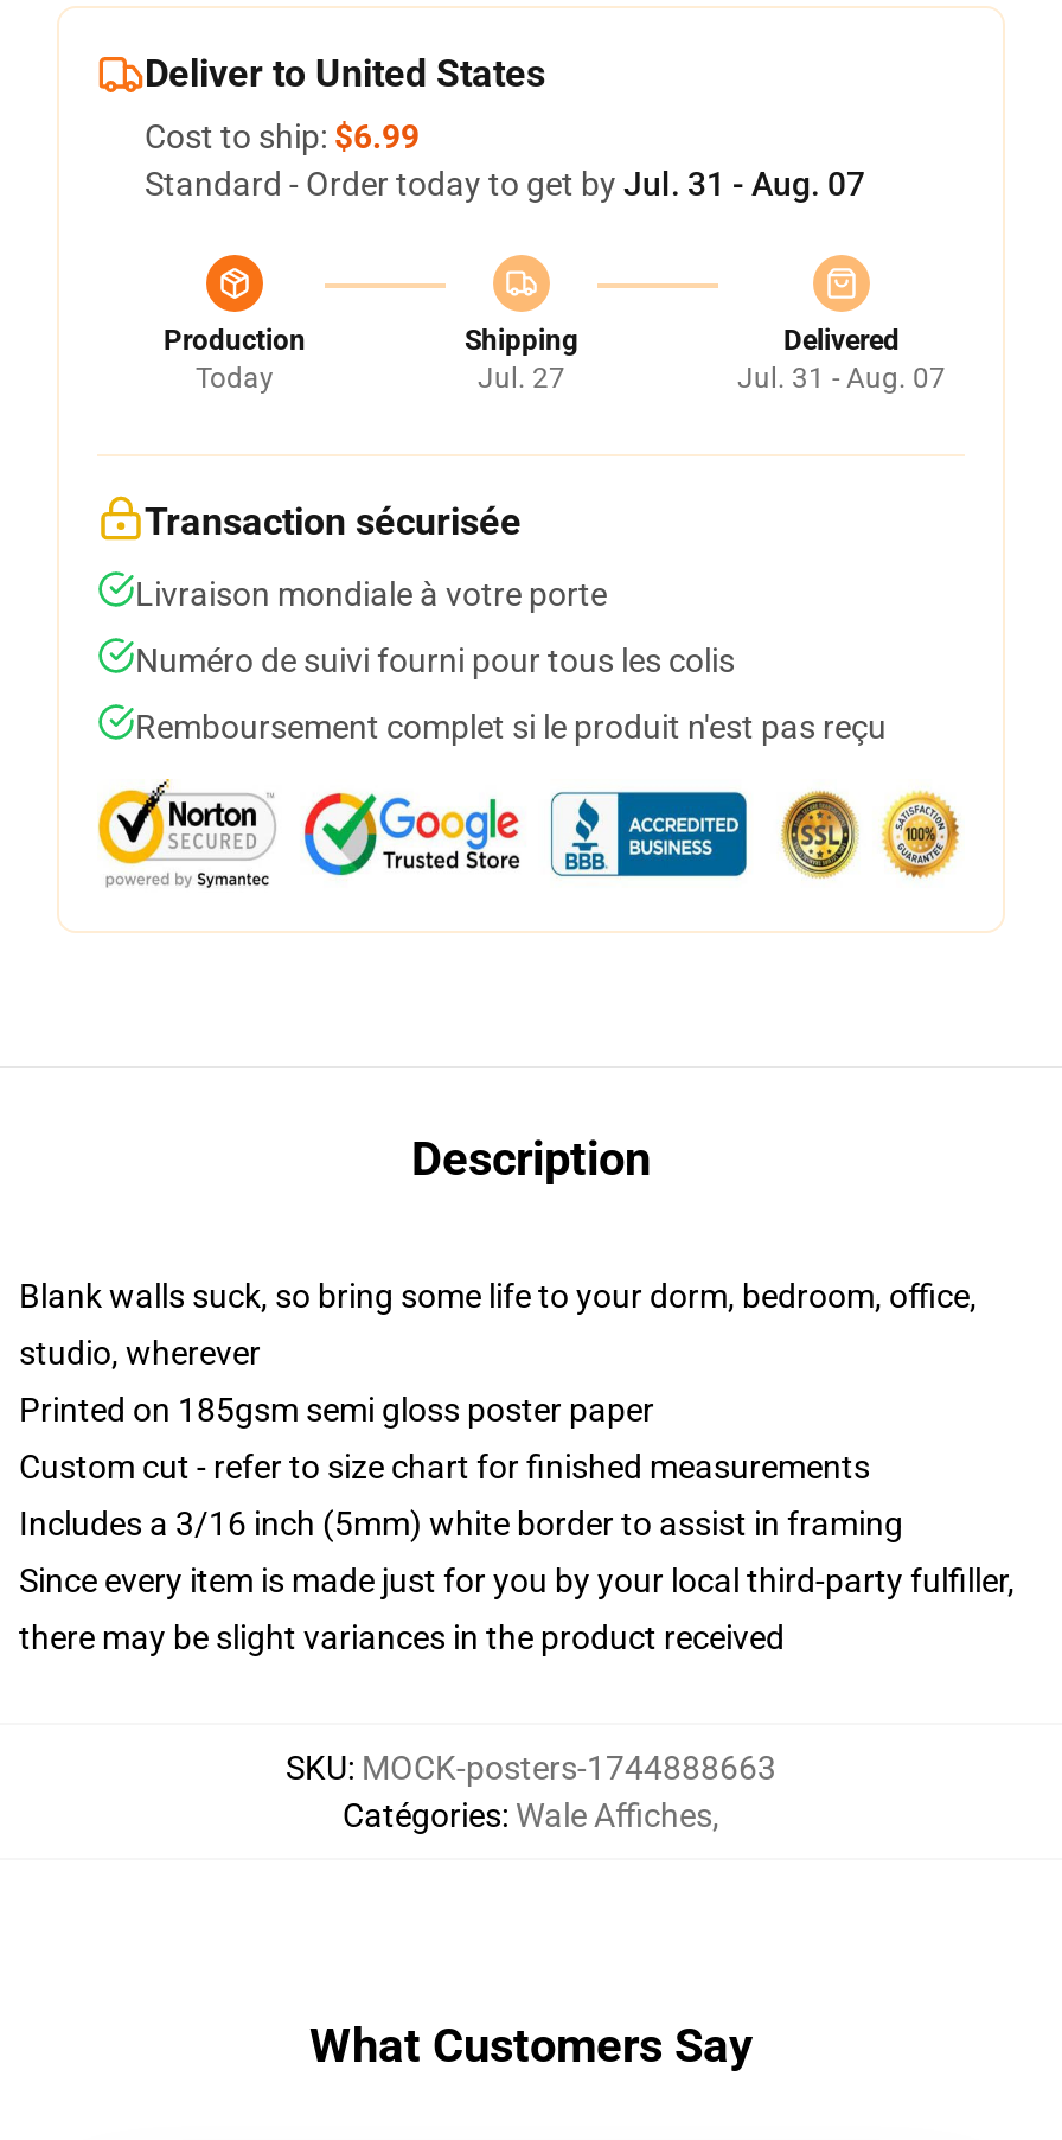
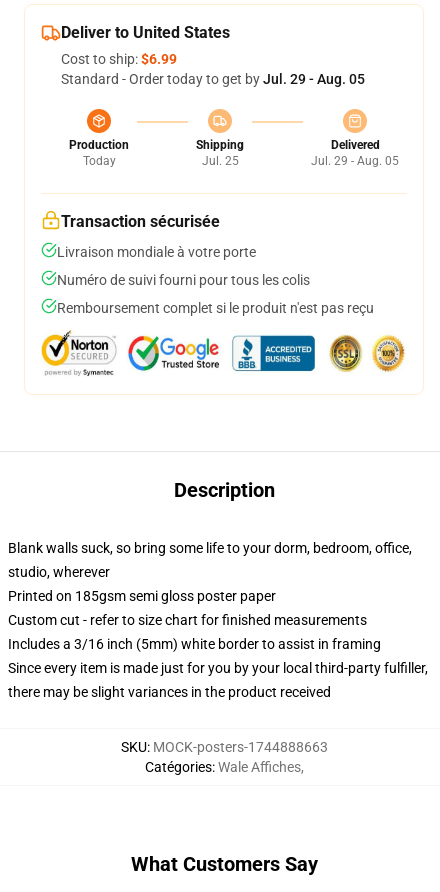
[145,165,865,203] Standard - Order today to get by Jul. 31 - Aug. 07 -> [61,71,365,87] Standard - Order today to get by Jul. 29 - Aug. 05
[478,362,565,395] Jul. 27 -> [201,154,238,168] Jul. 25
[737,362,946,395] Jul. 31 - Aug. 07 -> [311,154,399,168] Jul. 29 - Aug. 05

